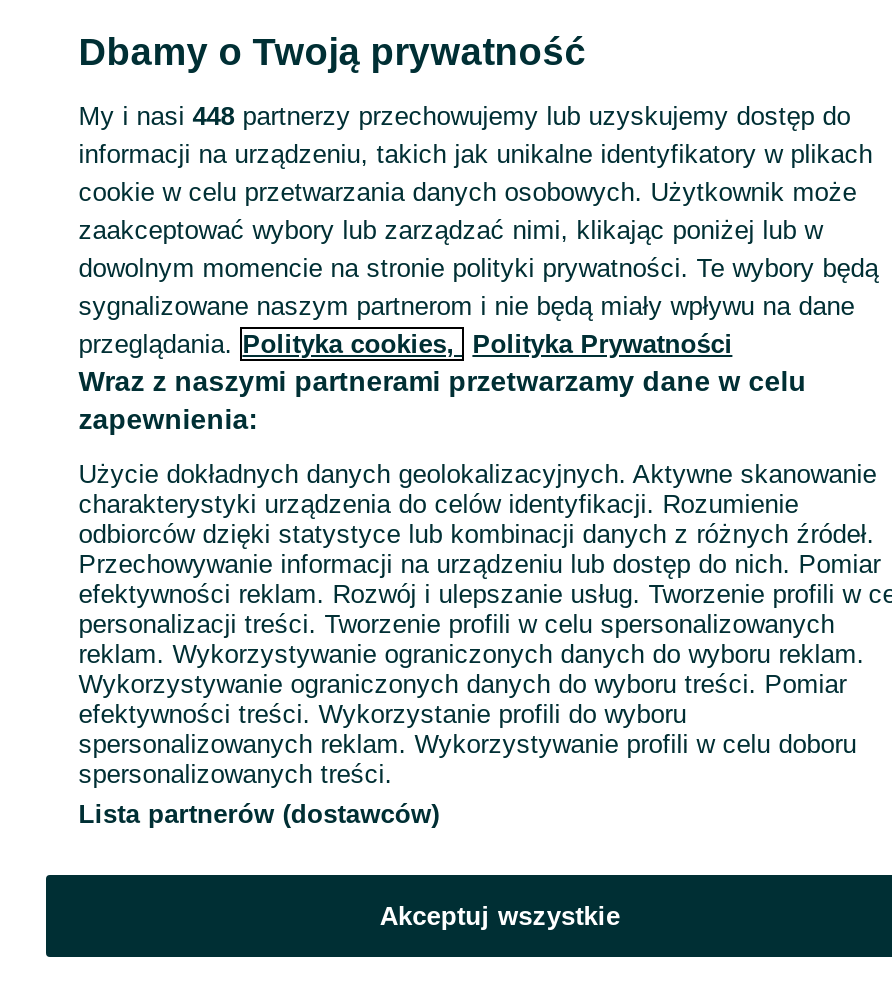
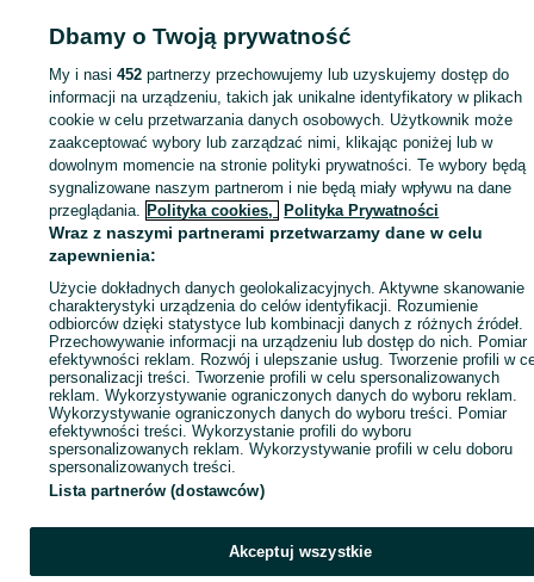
[78,101,850,131] My i nasi 448 partnerzy przechowujemy lub uzyskujemy dostęp do -> [49,66,509,83] My i nasi 452 partnerzy przechowujemy lub uzyskujemy dostęp do

